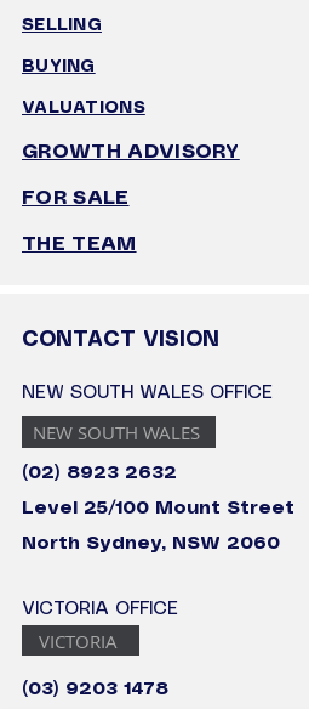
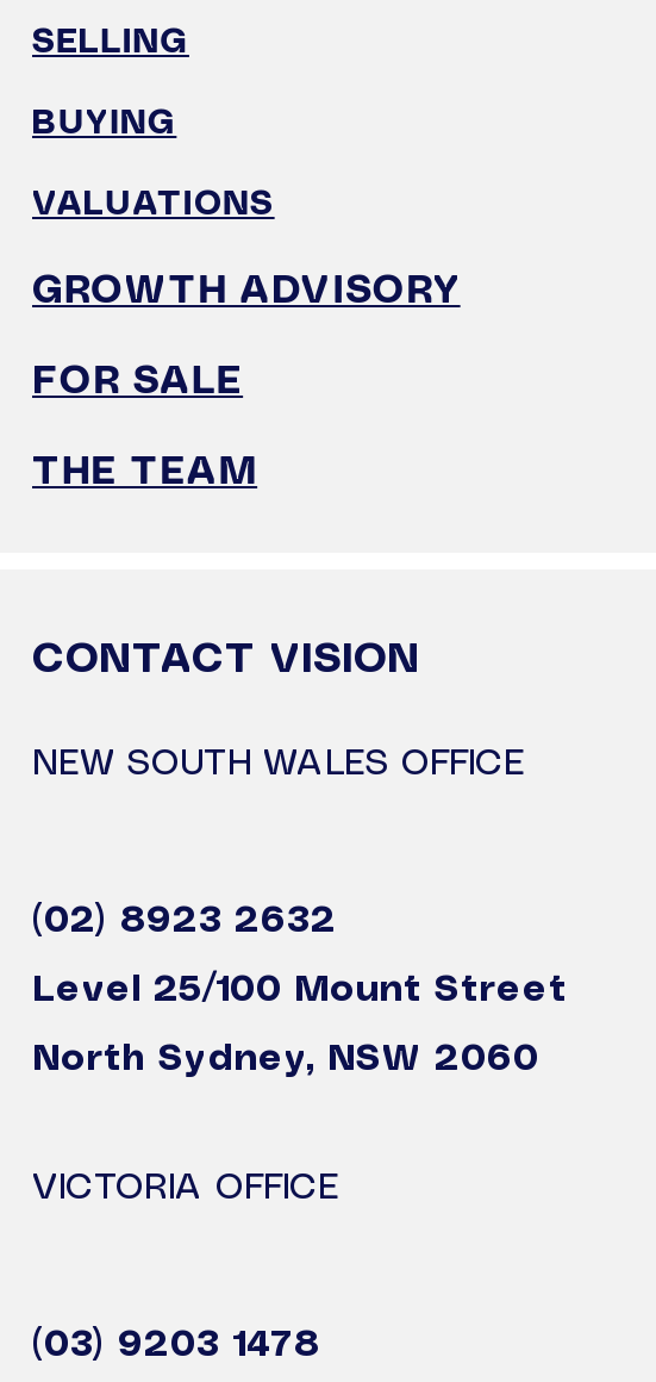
[33,420,200,444] NEW SOUTH WALES -> none
[39,628,118,653] VICTORIA -> none

